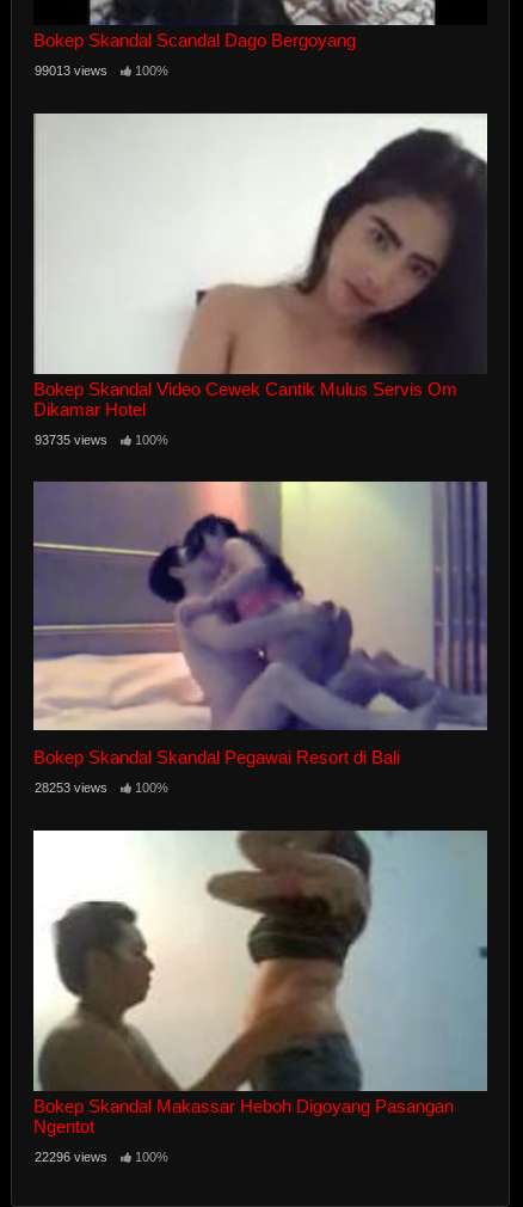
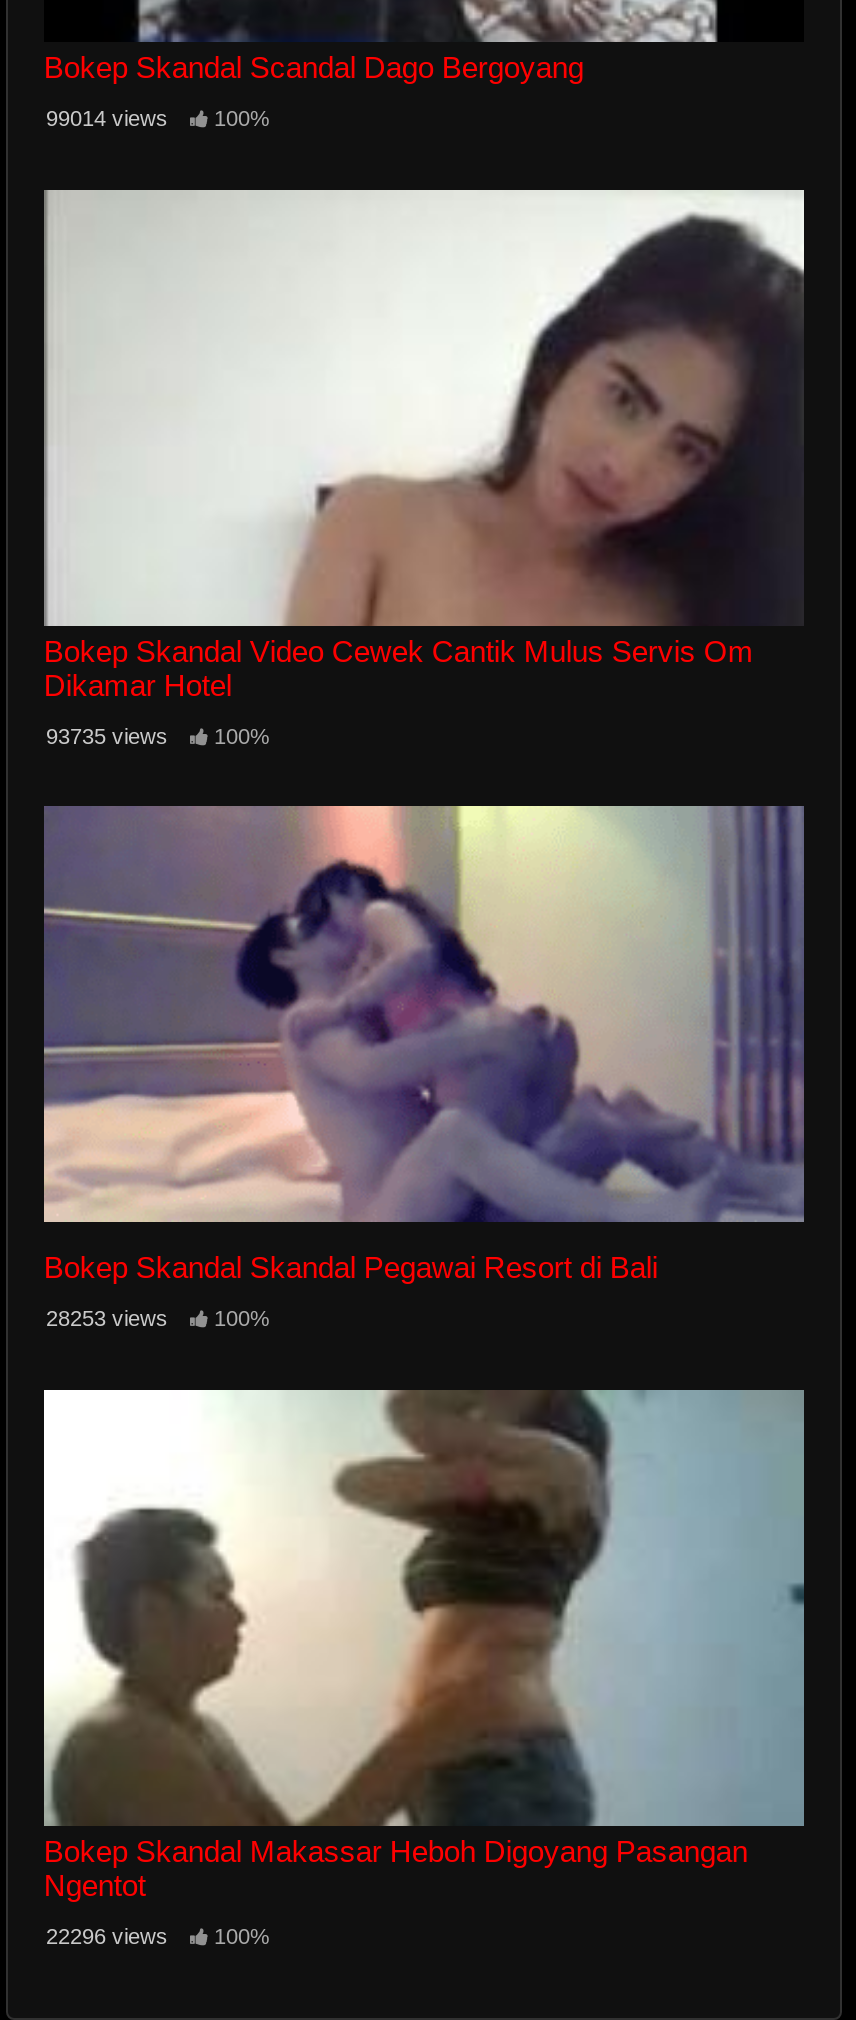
[35,64,168,78] 99013 views 100% -> [46,106,270,130] 99014 views 100%

